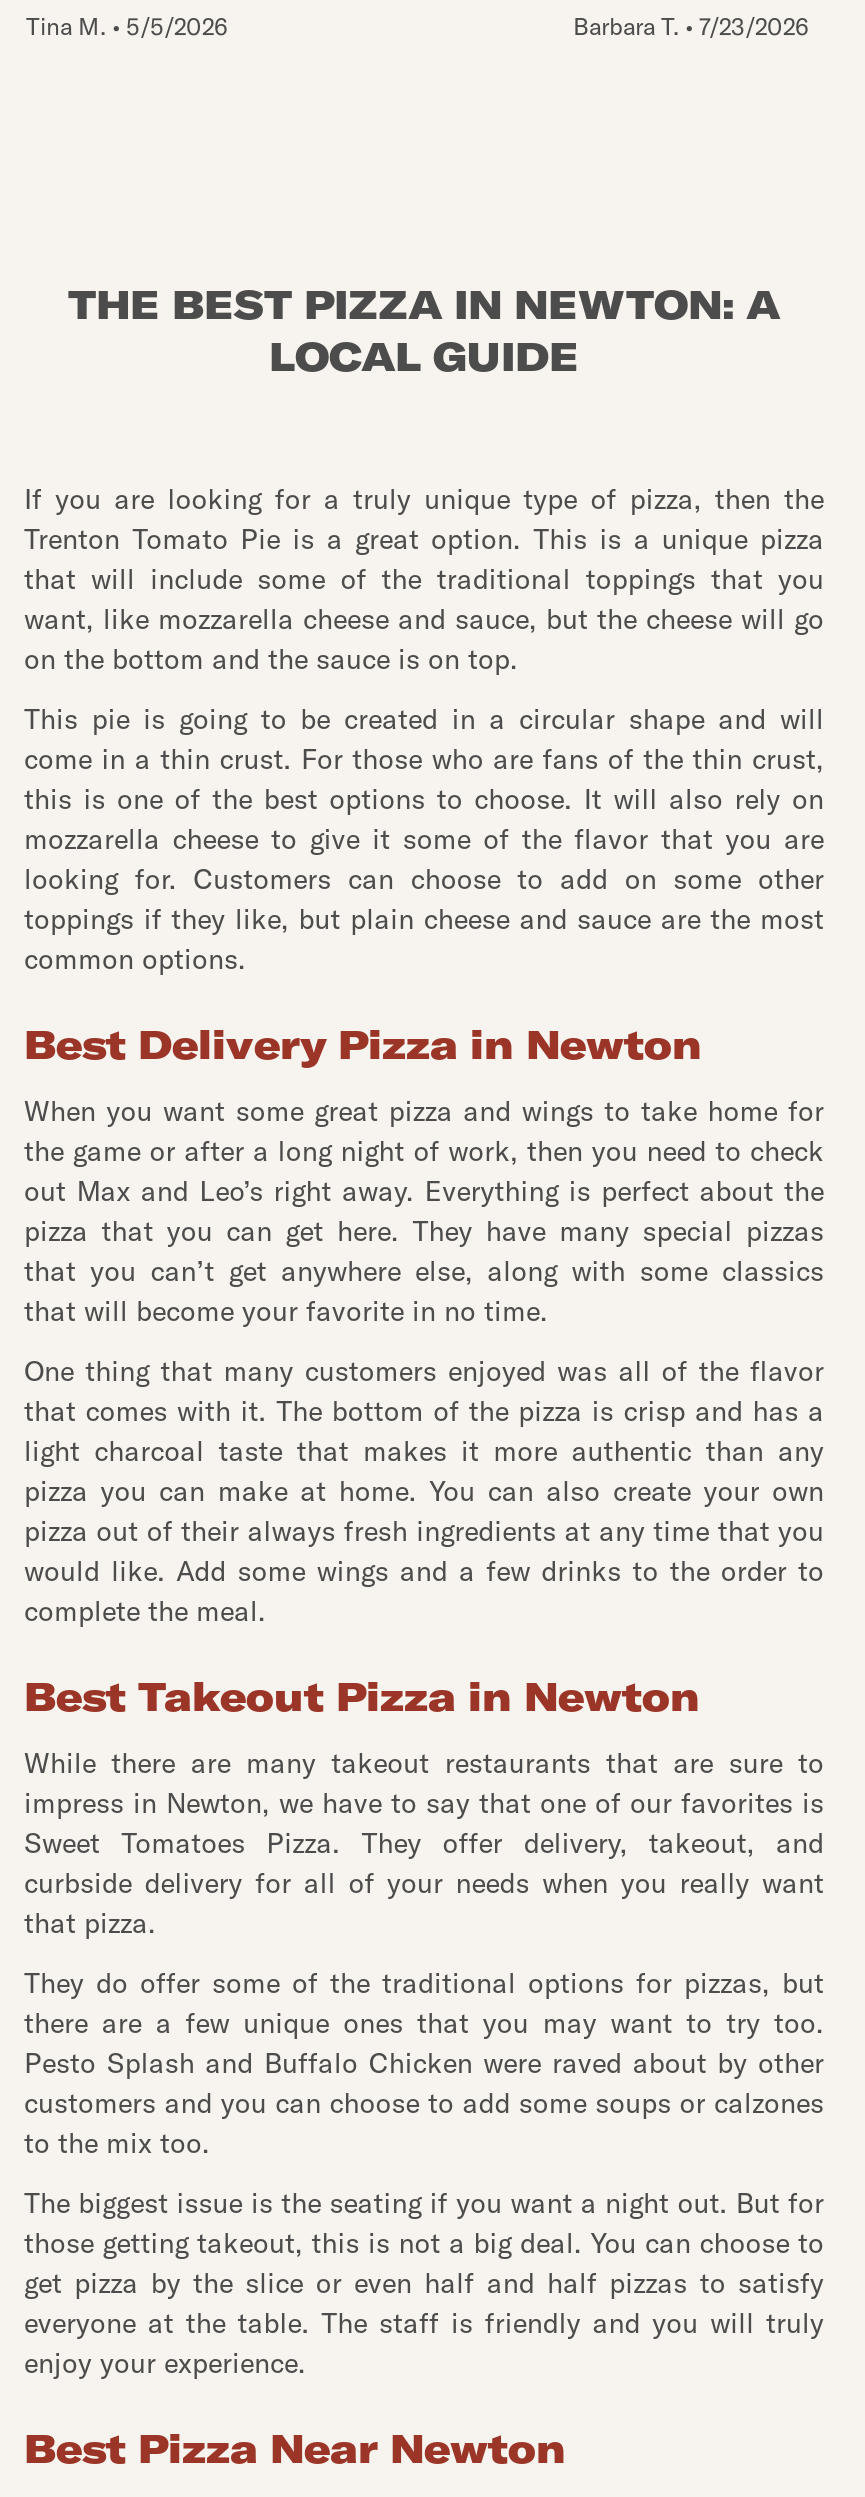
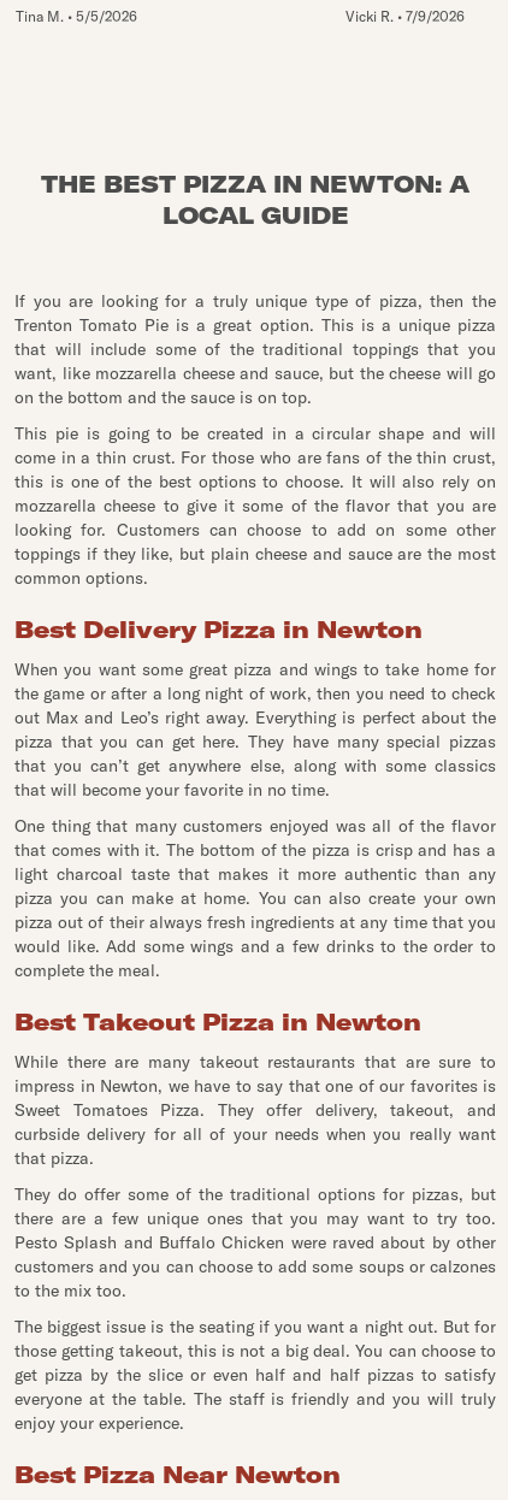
[573,11,809,41] Barbara T. • 7/23/2026 -> [345,7,464,25] Vicki R. • 7/9/2026

